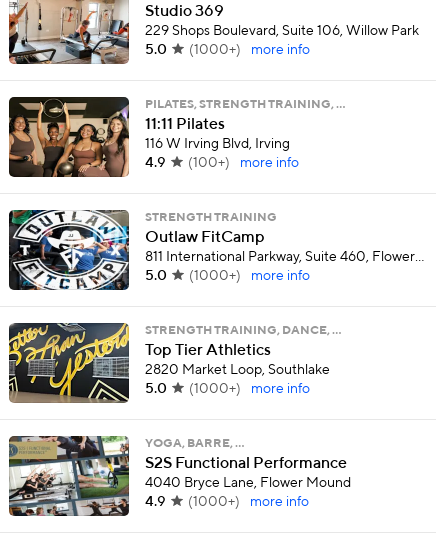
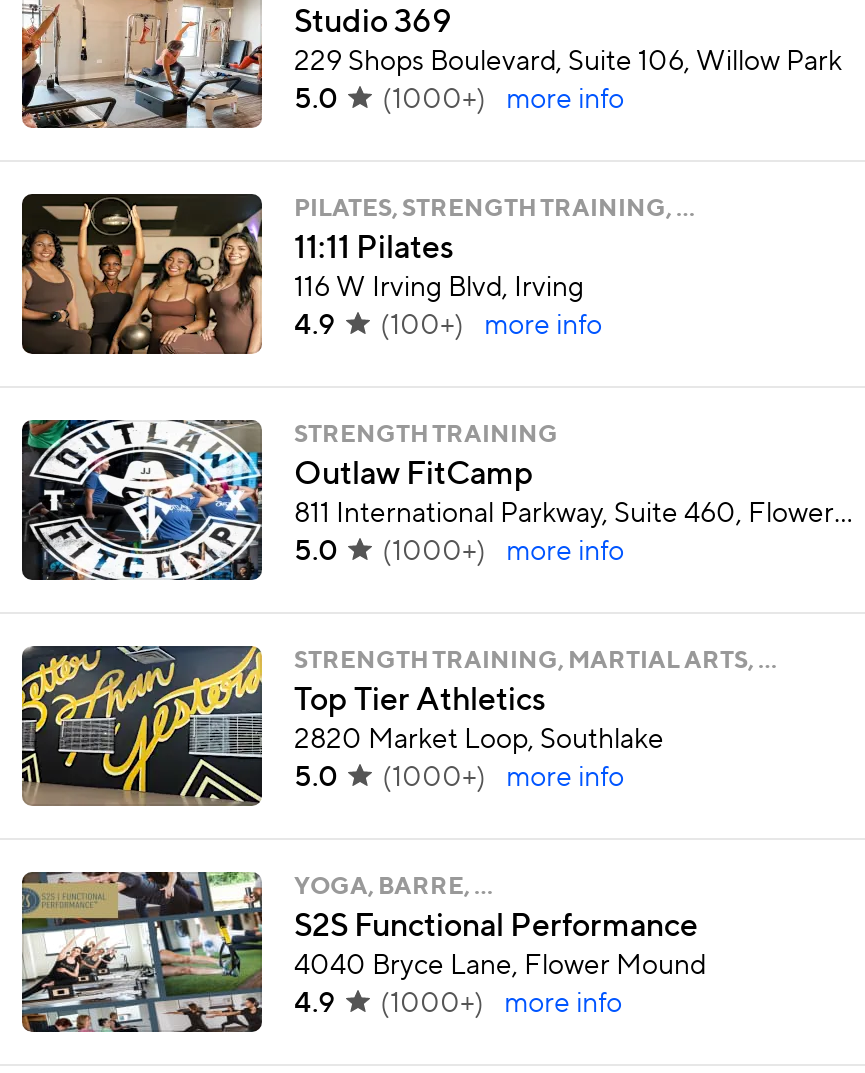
[145,325,341,337] STRENGTH TRAINING, DANCE, … -> [294,650,776,674] STRENGTH TRAINING, MARTIAL ARTS, …

